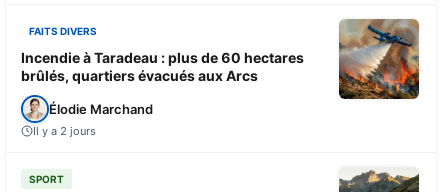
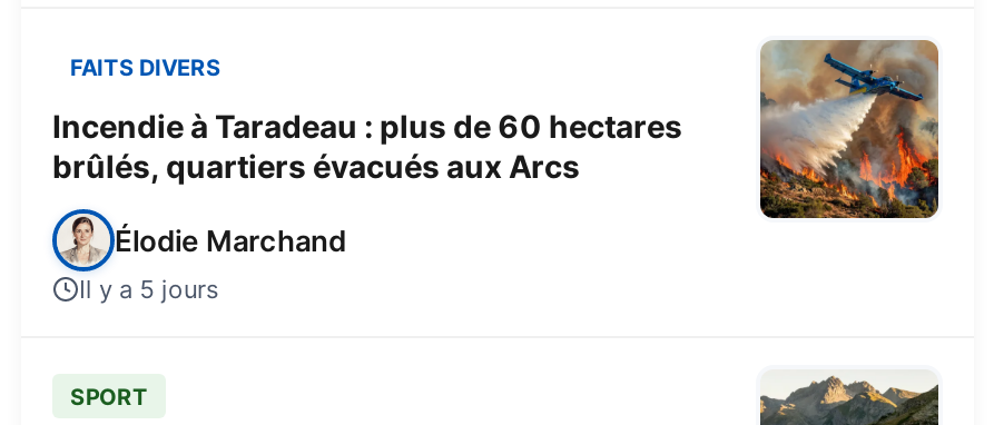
[33,124,96,138] Il y a 2 jours -> [79,273,219,304] Il y a 5 jours

